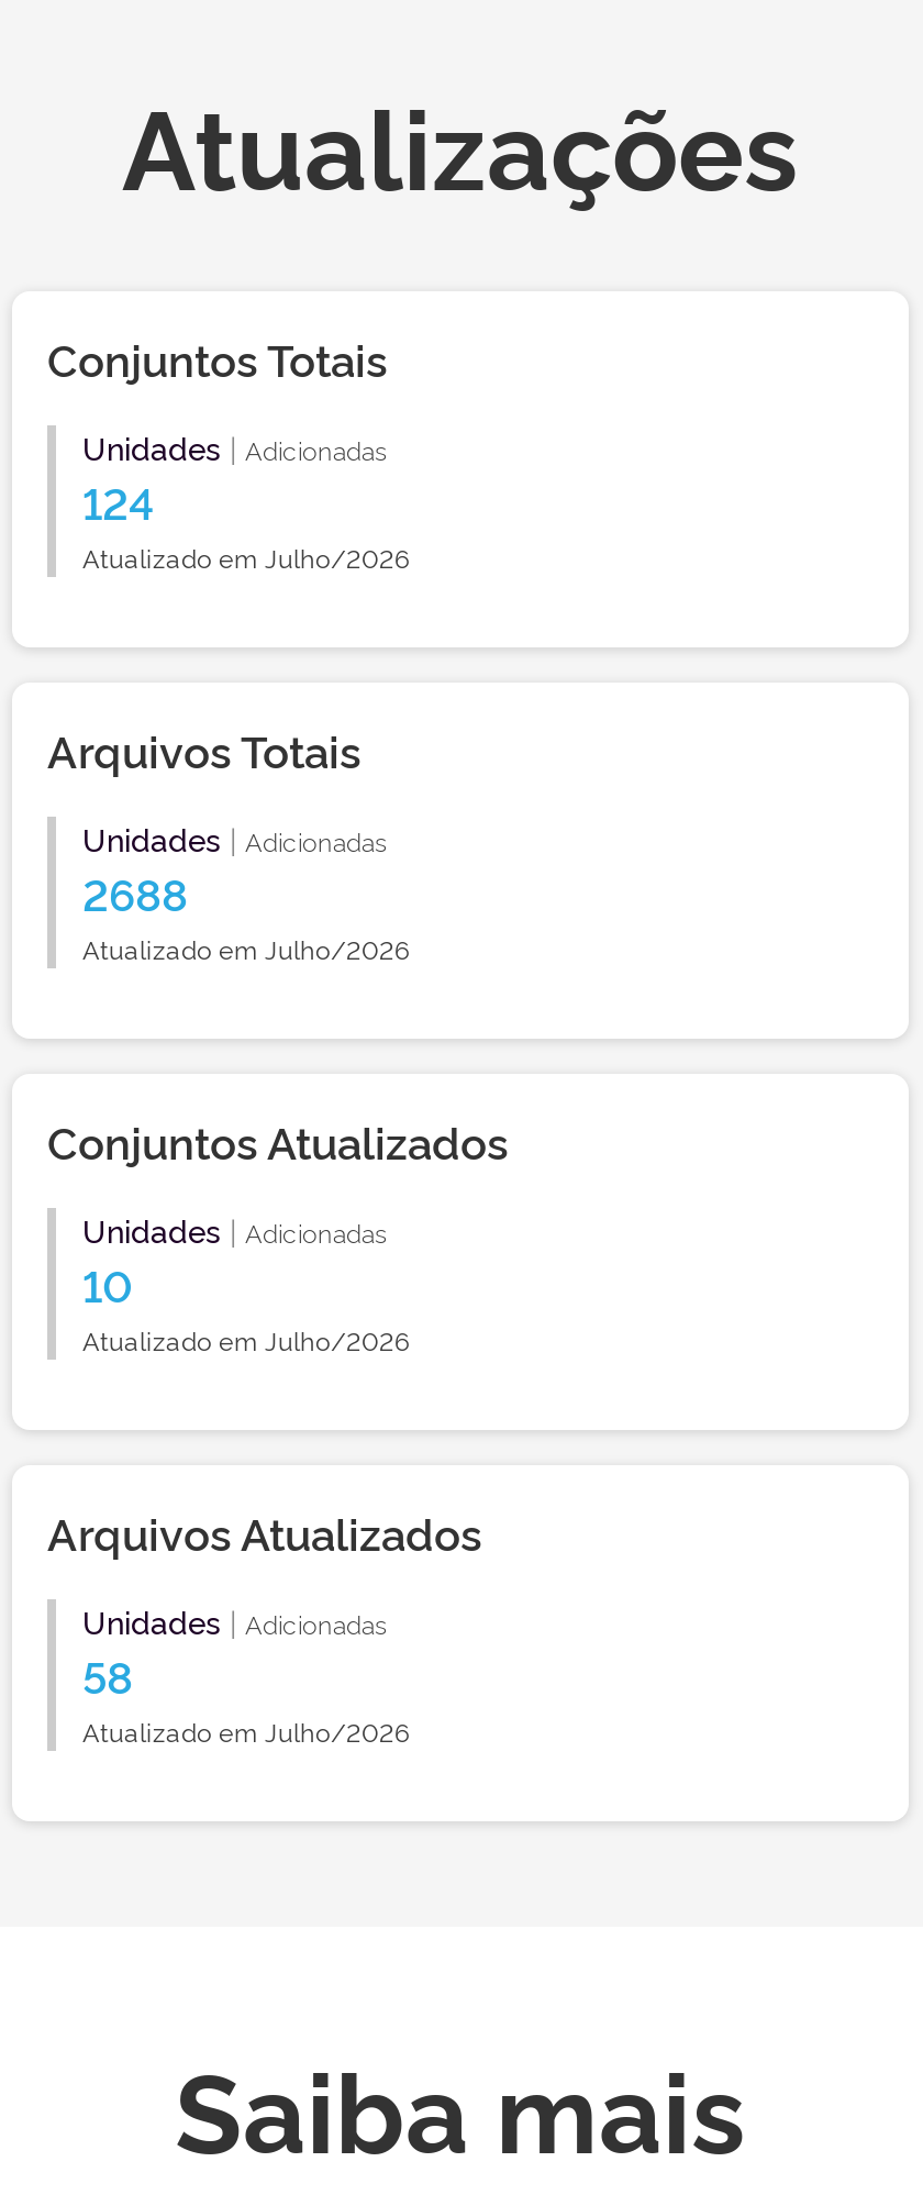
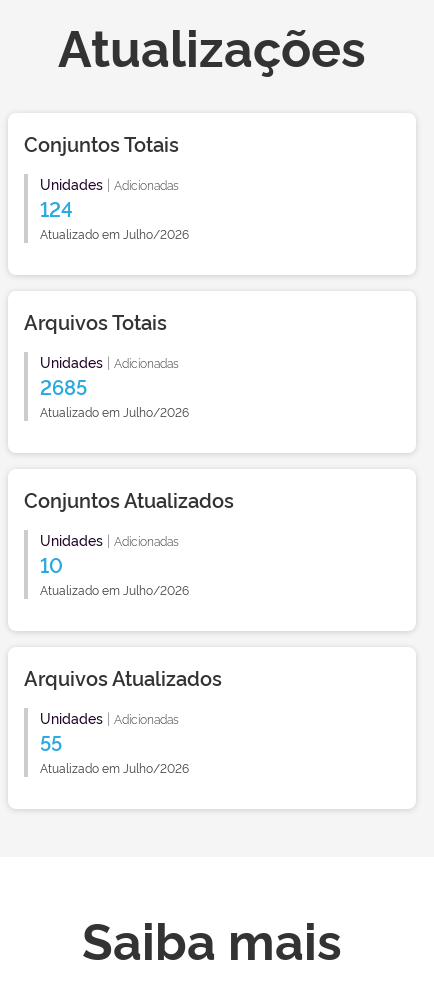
[82,860,188,921] 2688 -> [40,371,87,399] 2685
[82,1642,133,1704] 58 -> [40,727,62,755] 55

